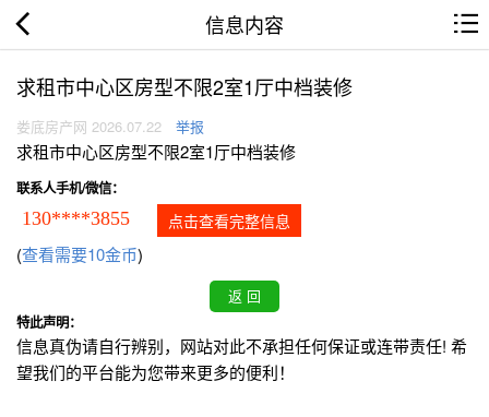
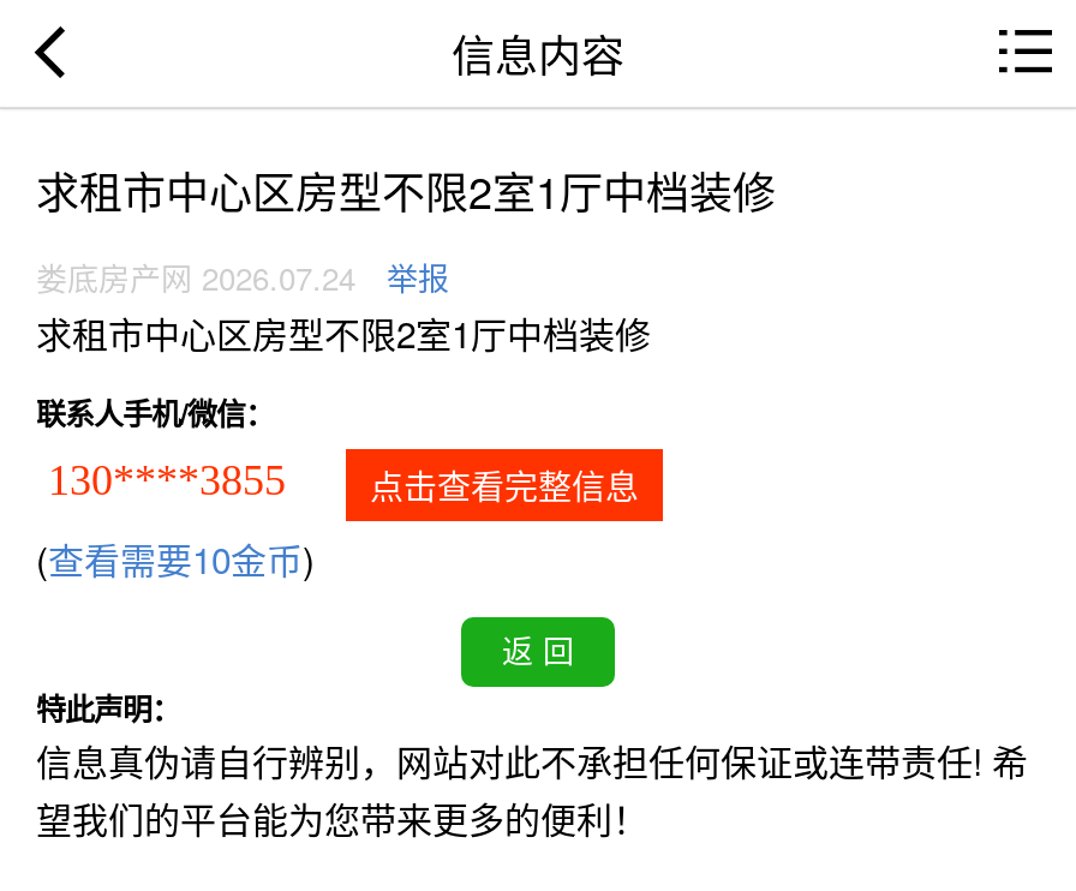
[16,116,204,137] 娄底房产网 2026.07.22 举报 -> [36,255,449,301] 娄底房产网 2026.07.24 举报

